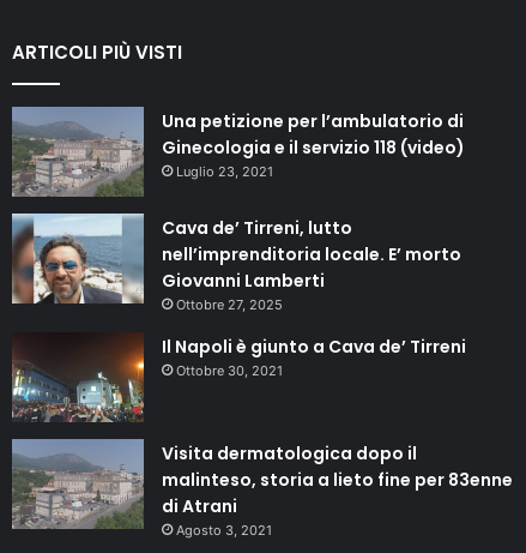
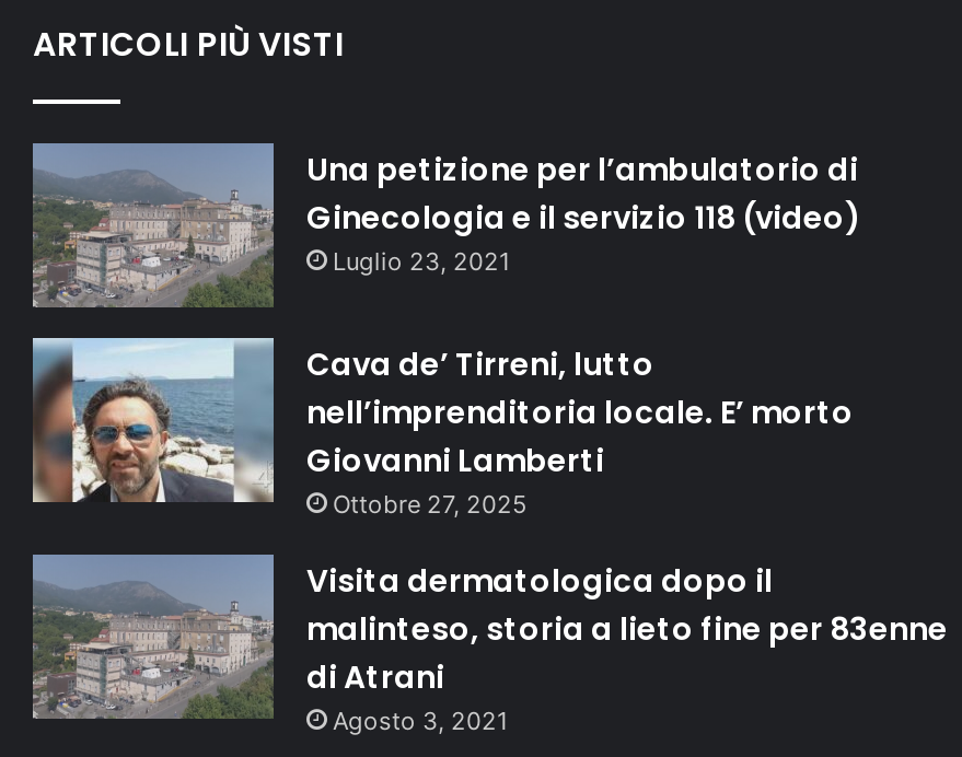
[12,332,466,422] [image] | Il Napoli è giunto a Cava de’ Tirreni | Ottobre 30, 2021 -> none

